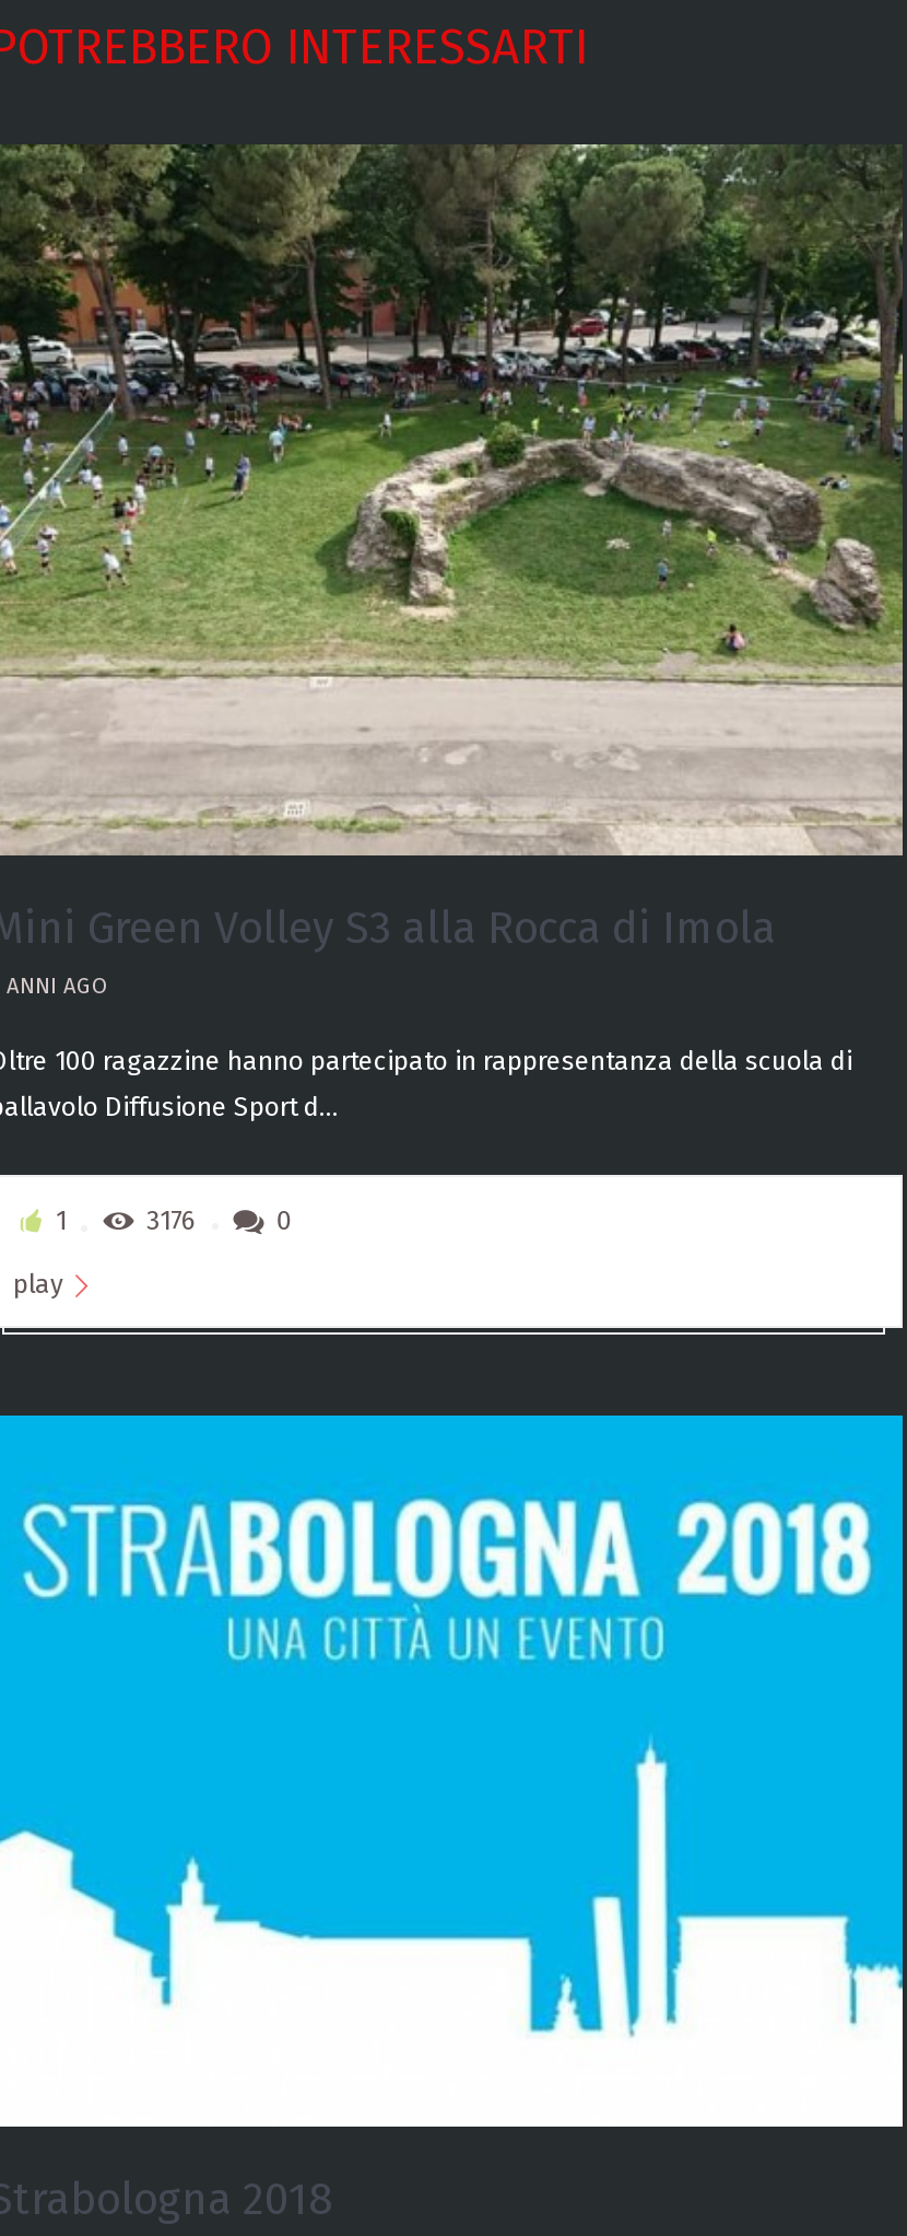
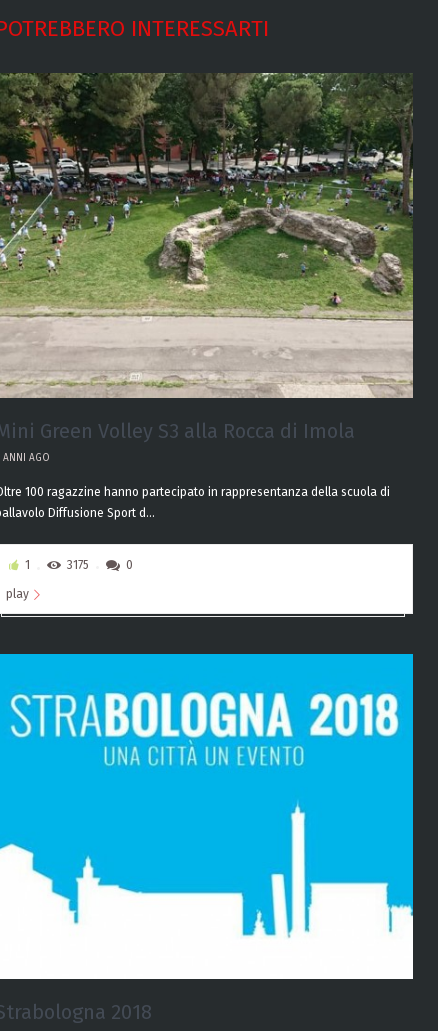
[146,1206,197,1236] 3176 -> [67,558,89,572] 3175

